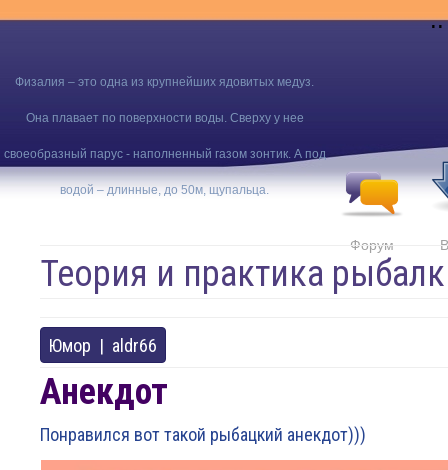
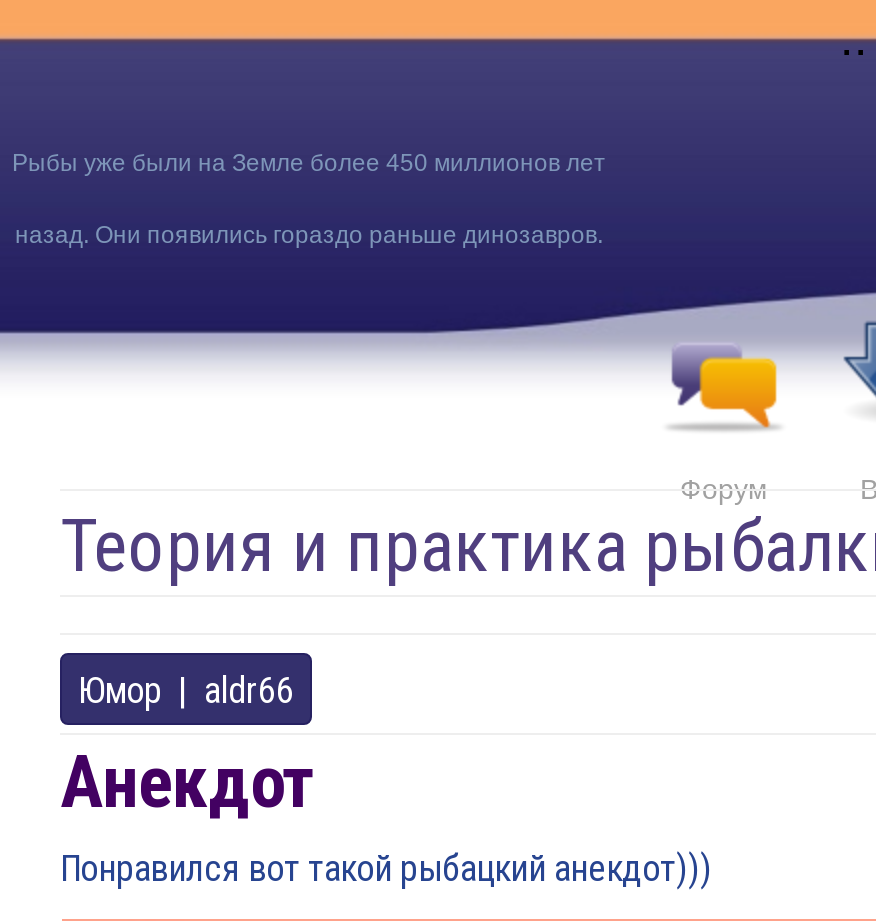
[3,75,325,197] Физалия – это одна из крупнейших ядовитых медуз. | Она плавает по поверхности воды. Сверху у нее | своеобразный парус - наполненный газом зонтик. А под | водой – длинные, до 50м, щупальца. -> [12,149,606,249] Рыбы уже были на Земле более 450 миллионов лет | назад. Они появились гораздо раньше динозавров.

